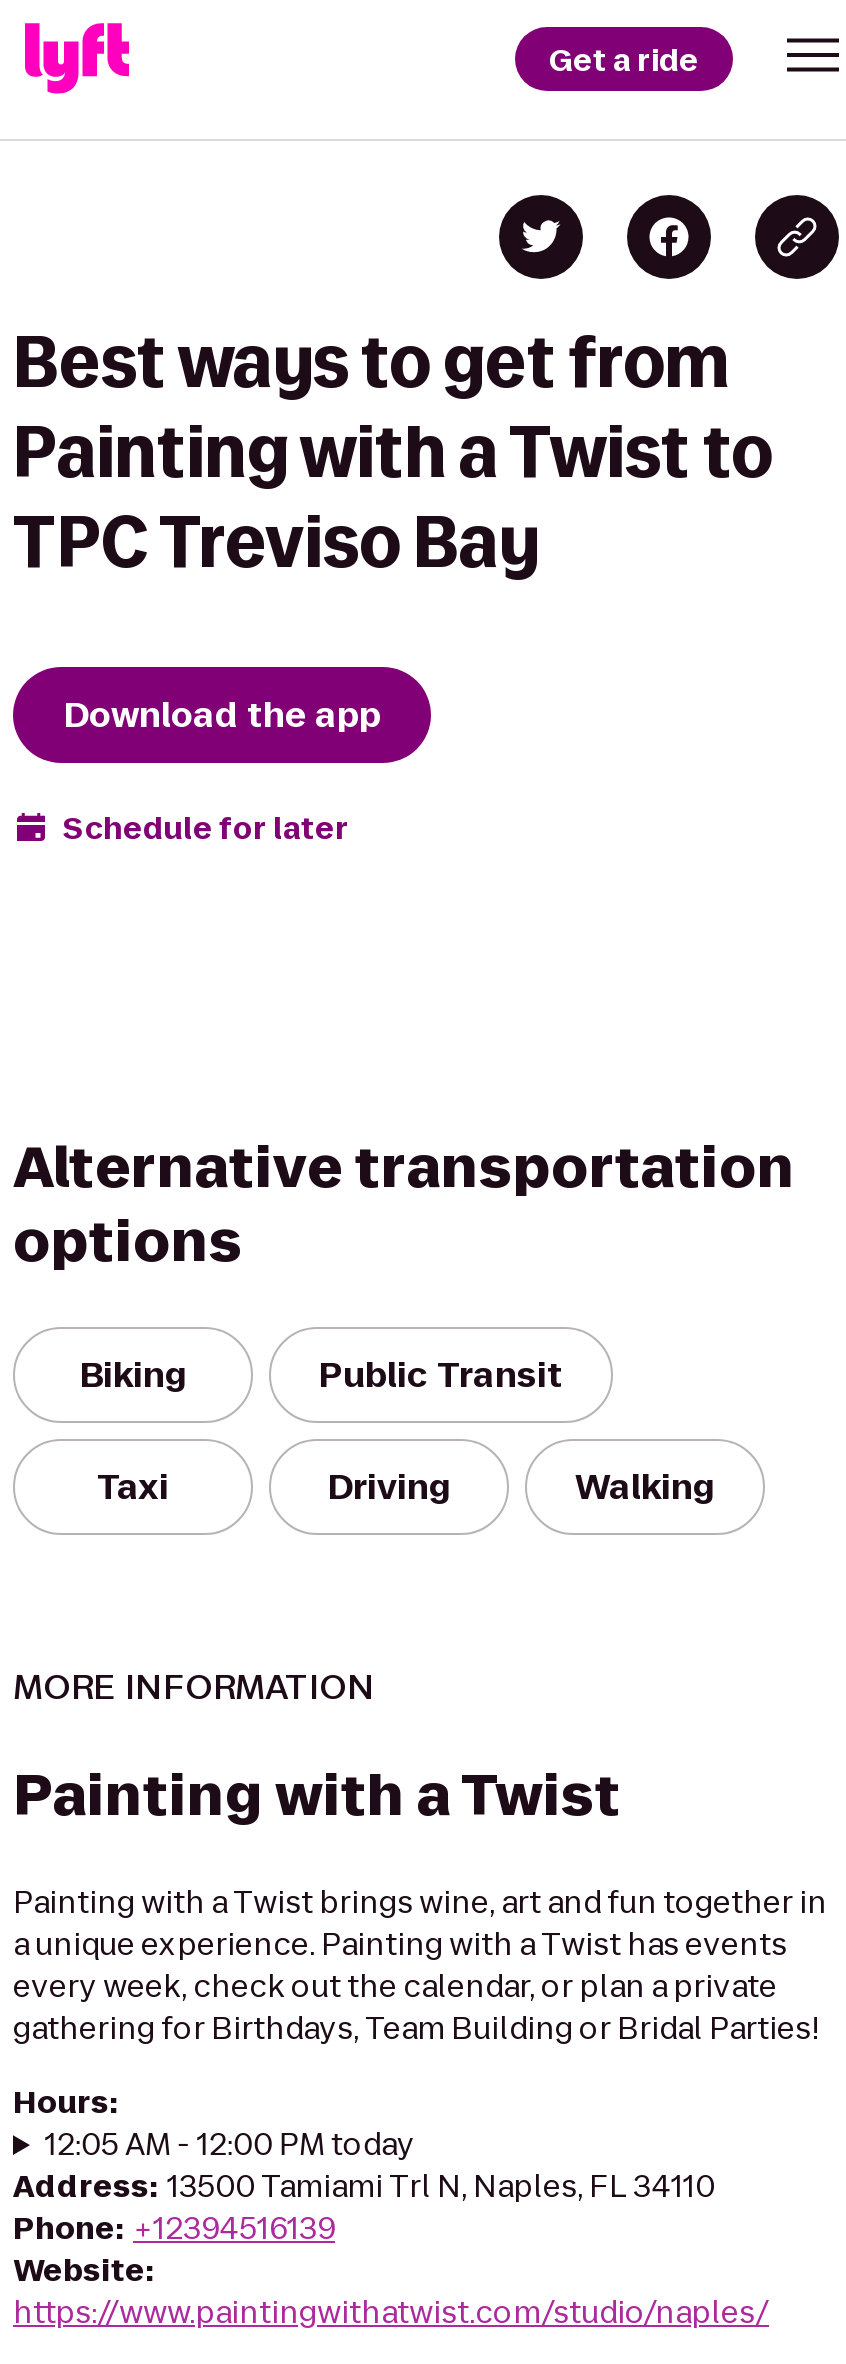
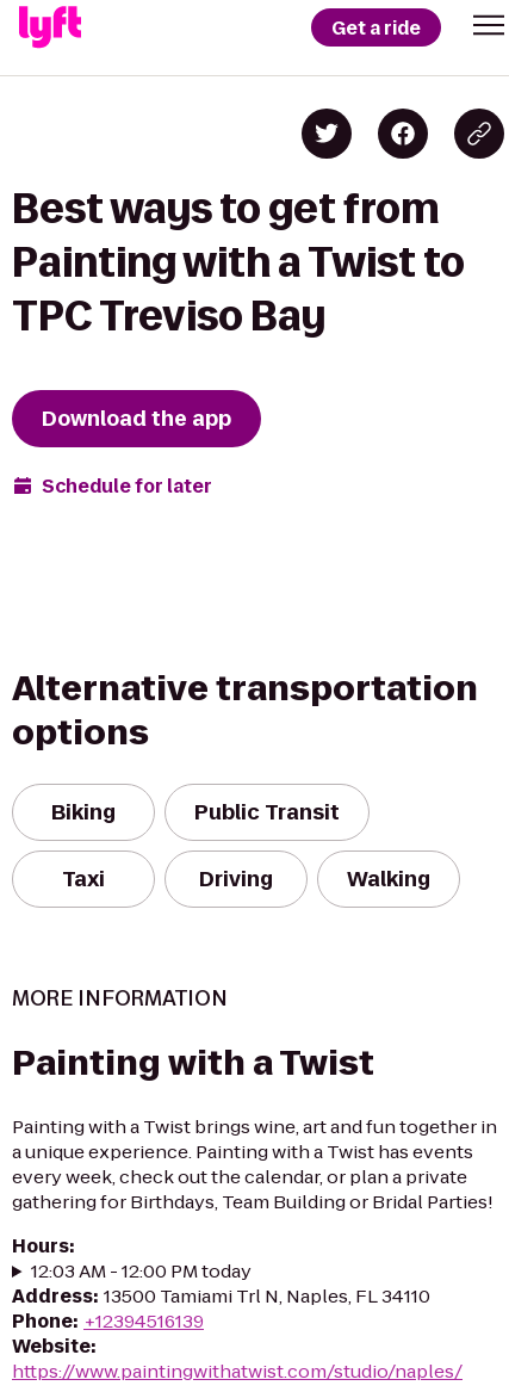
[45,2123,415,2165] 12:05 AM - 12:00 PM today -> [31,1258,251,1283] 12:03 AM - 12:00 PM today

